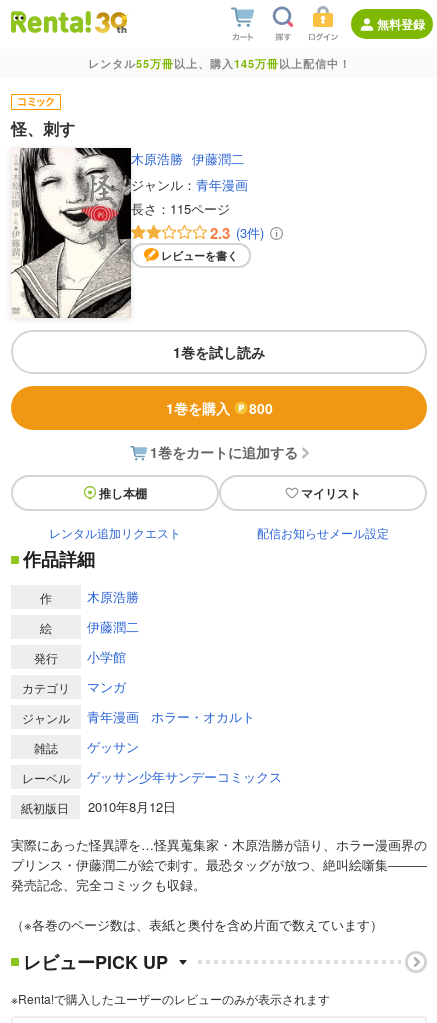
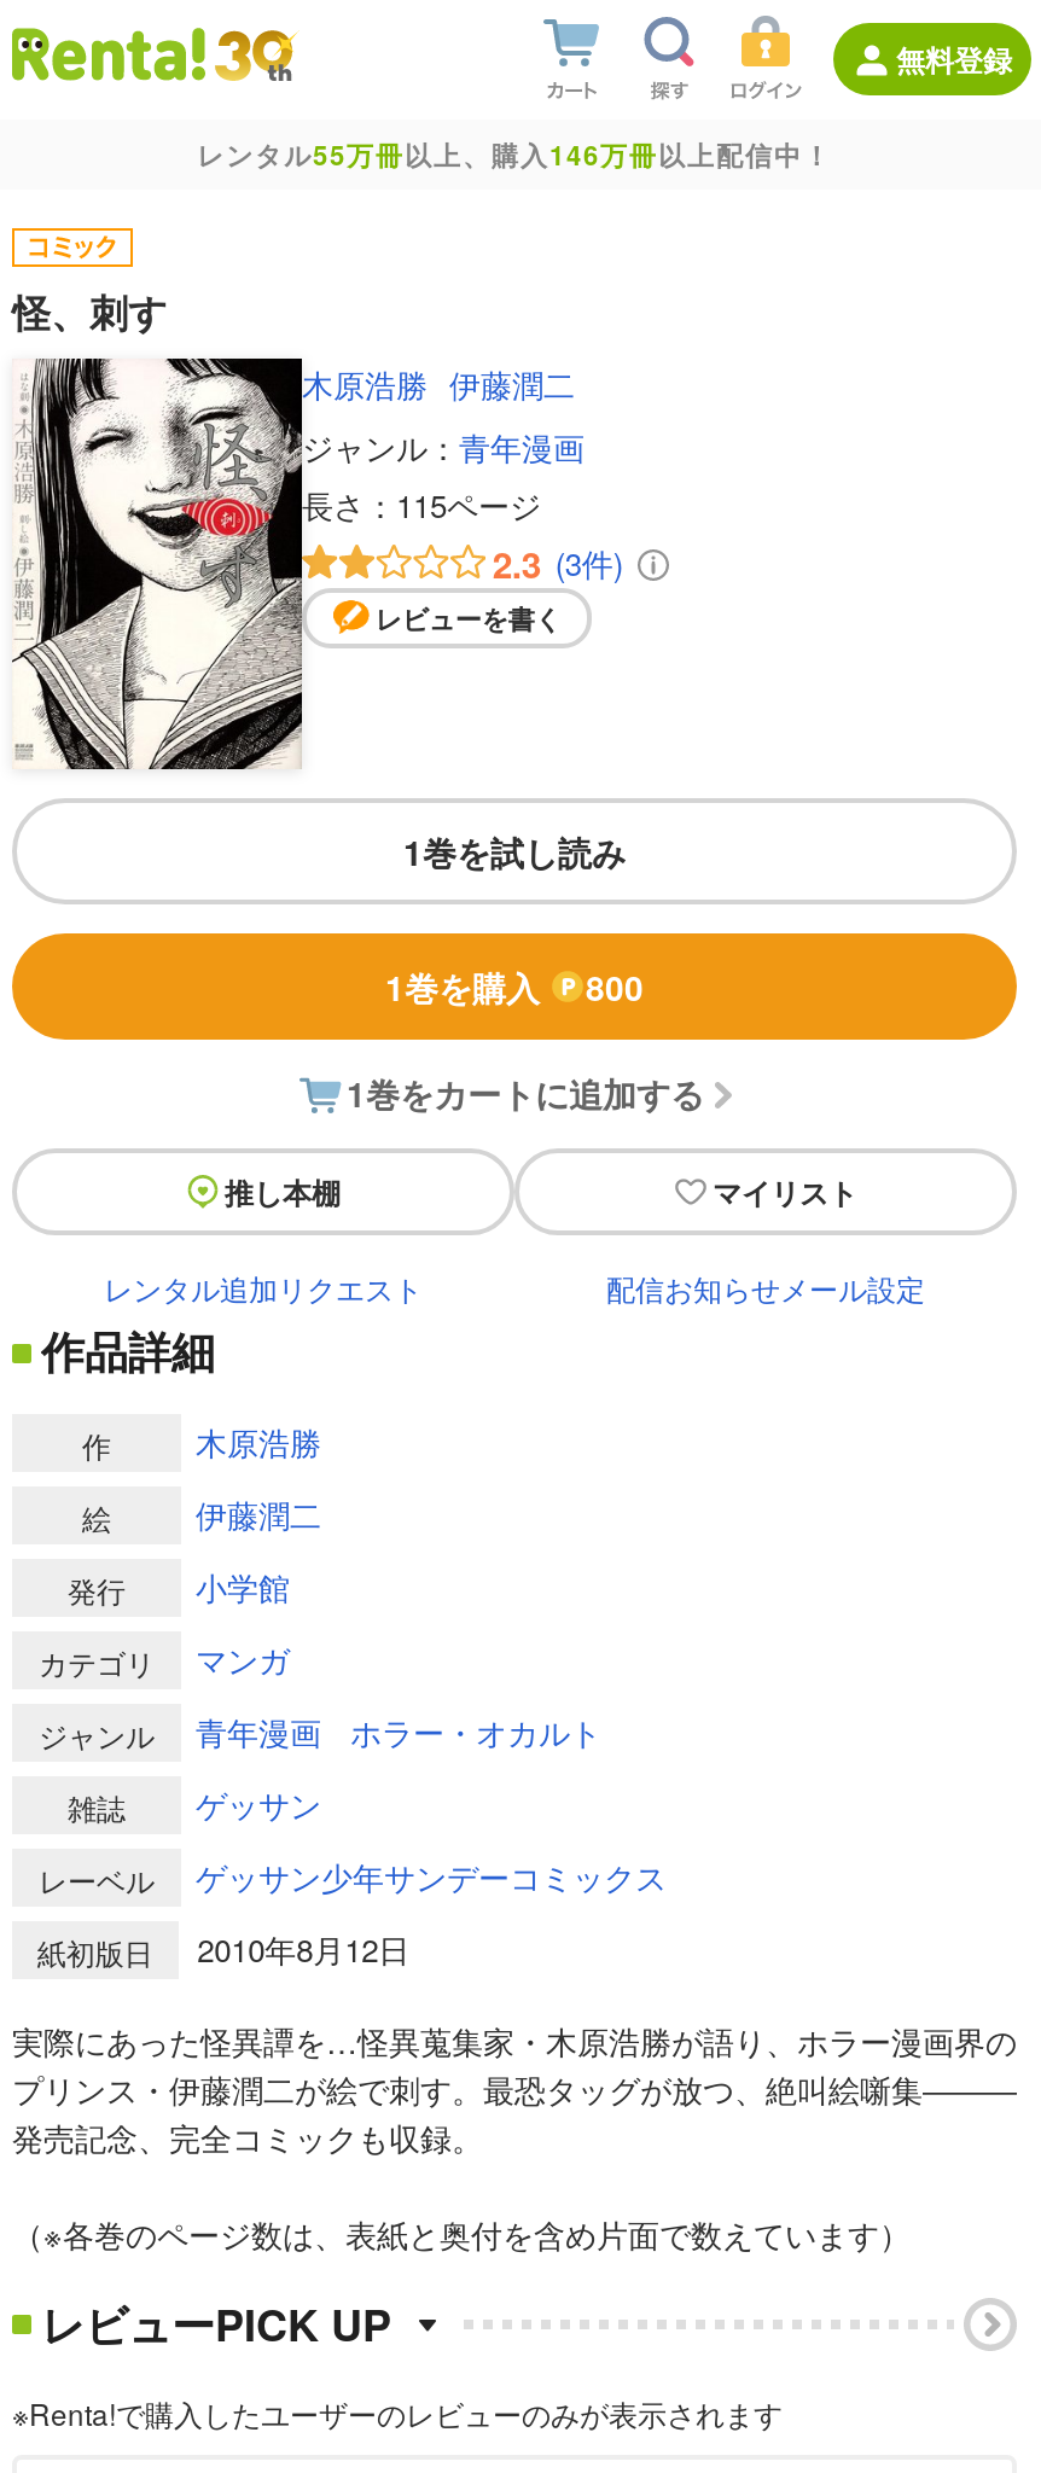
[87,56,350,71] レンタル55万冊以上、購入145万冊以上配信中！ -> [197,136,832,173] レンタル55万冊以上、購入146万冊以上配信中！

